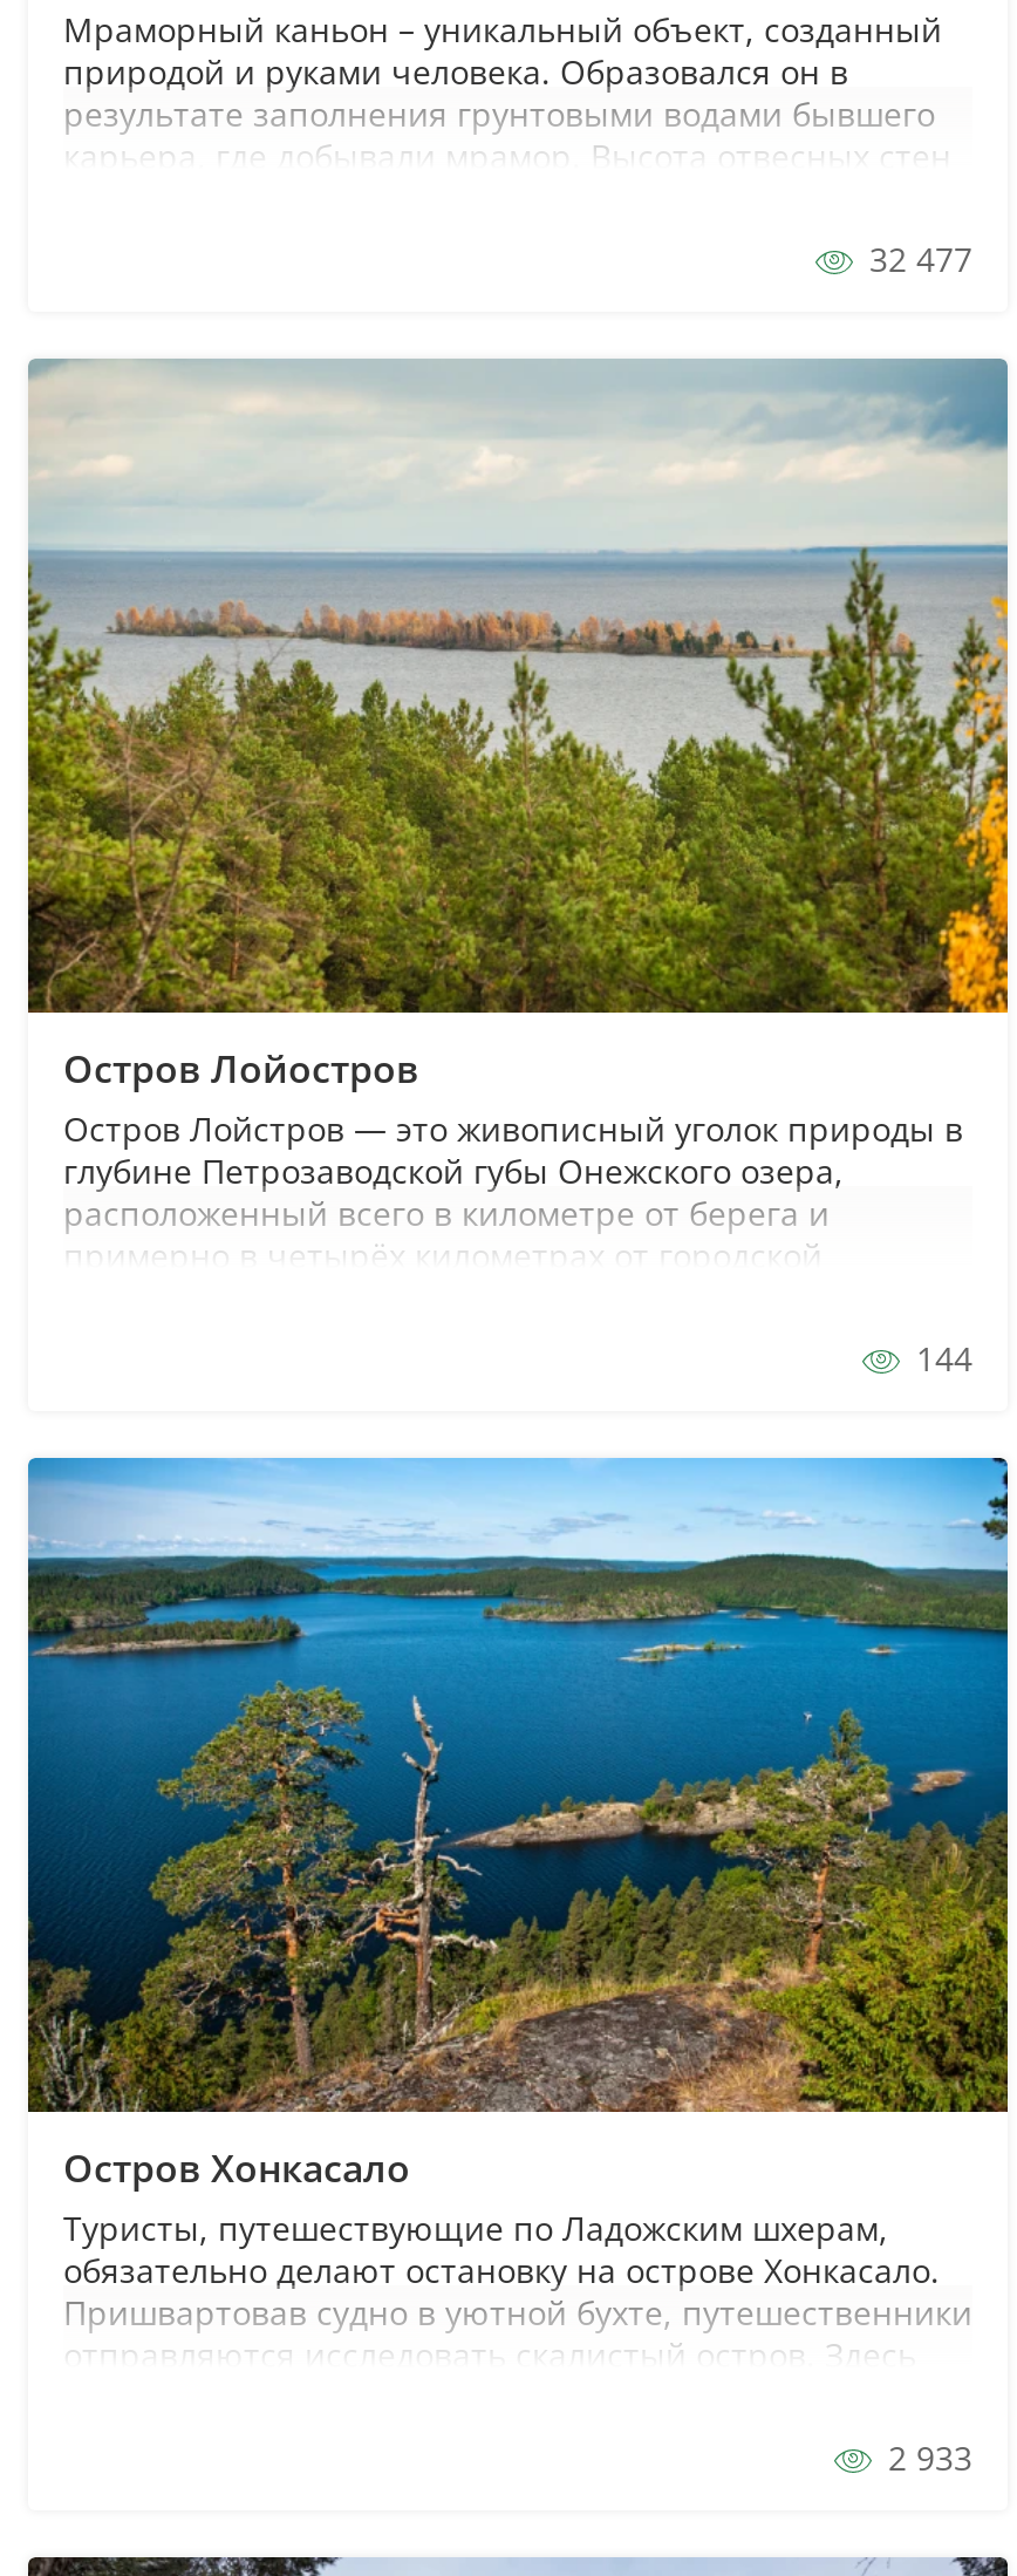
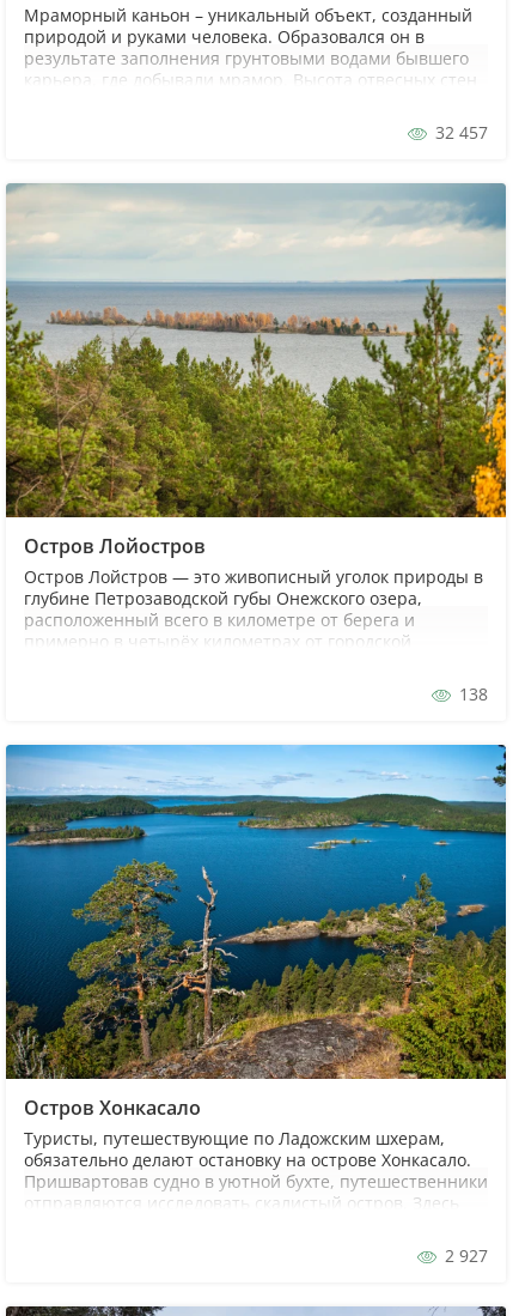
[869,237,972,282] 32 477 -> [435,121,488,144] 32 457
[916,1336,972,1380] 144 -> [459,682,488,705] 138
[888,2434,972,2479] 2 933 -> [445,1244,488,1266] 2 927

